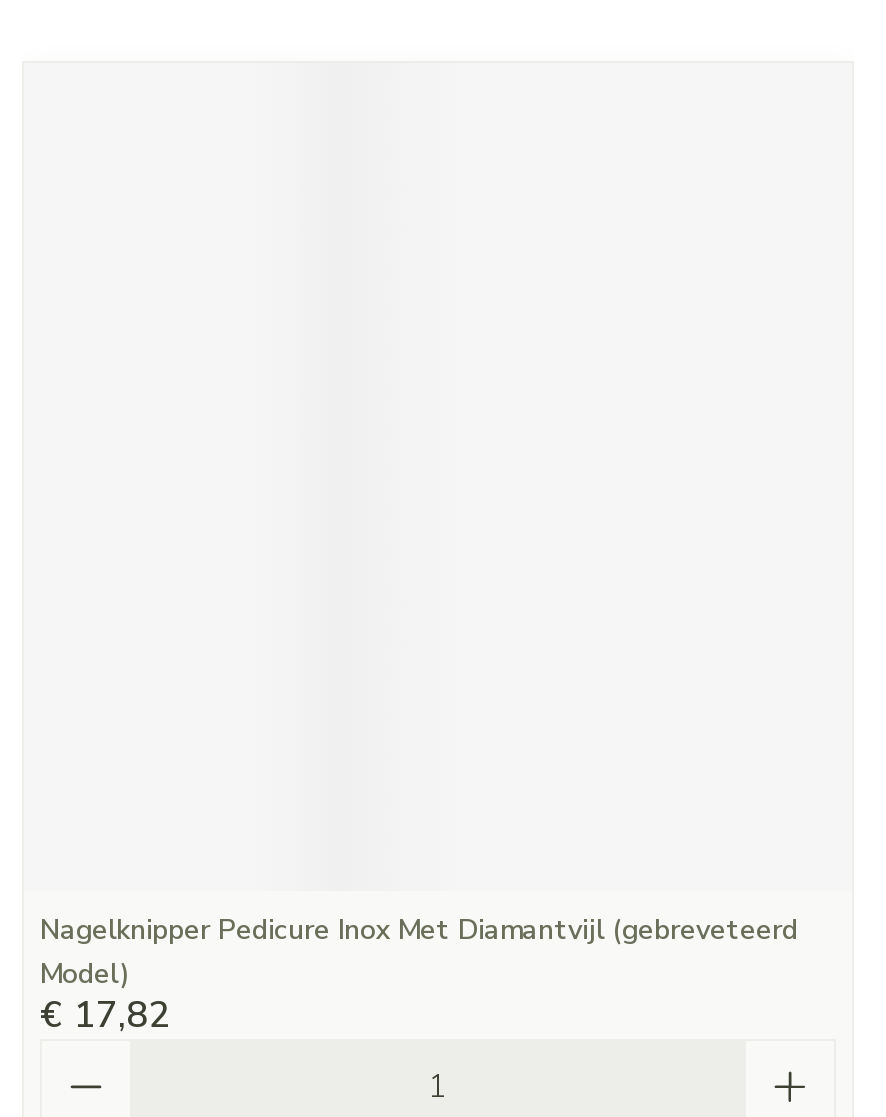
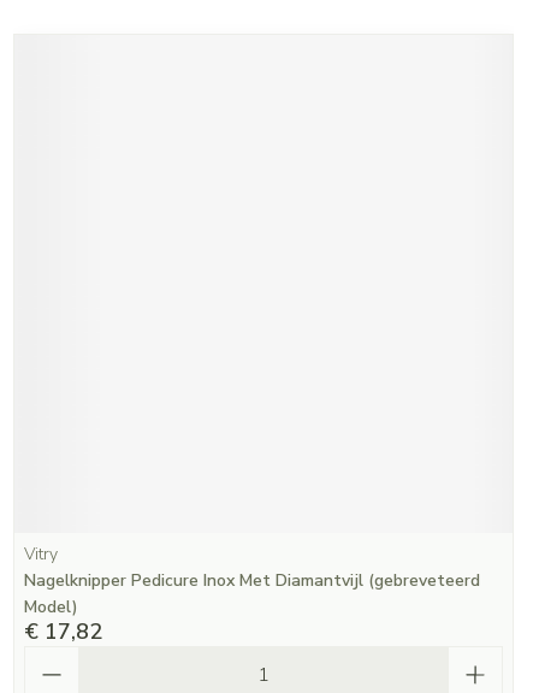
none -> [24,543,58,565] Vitry

